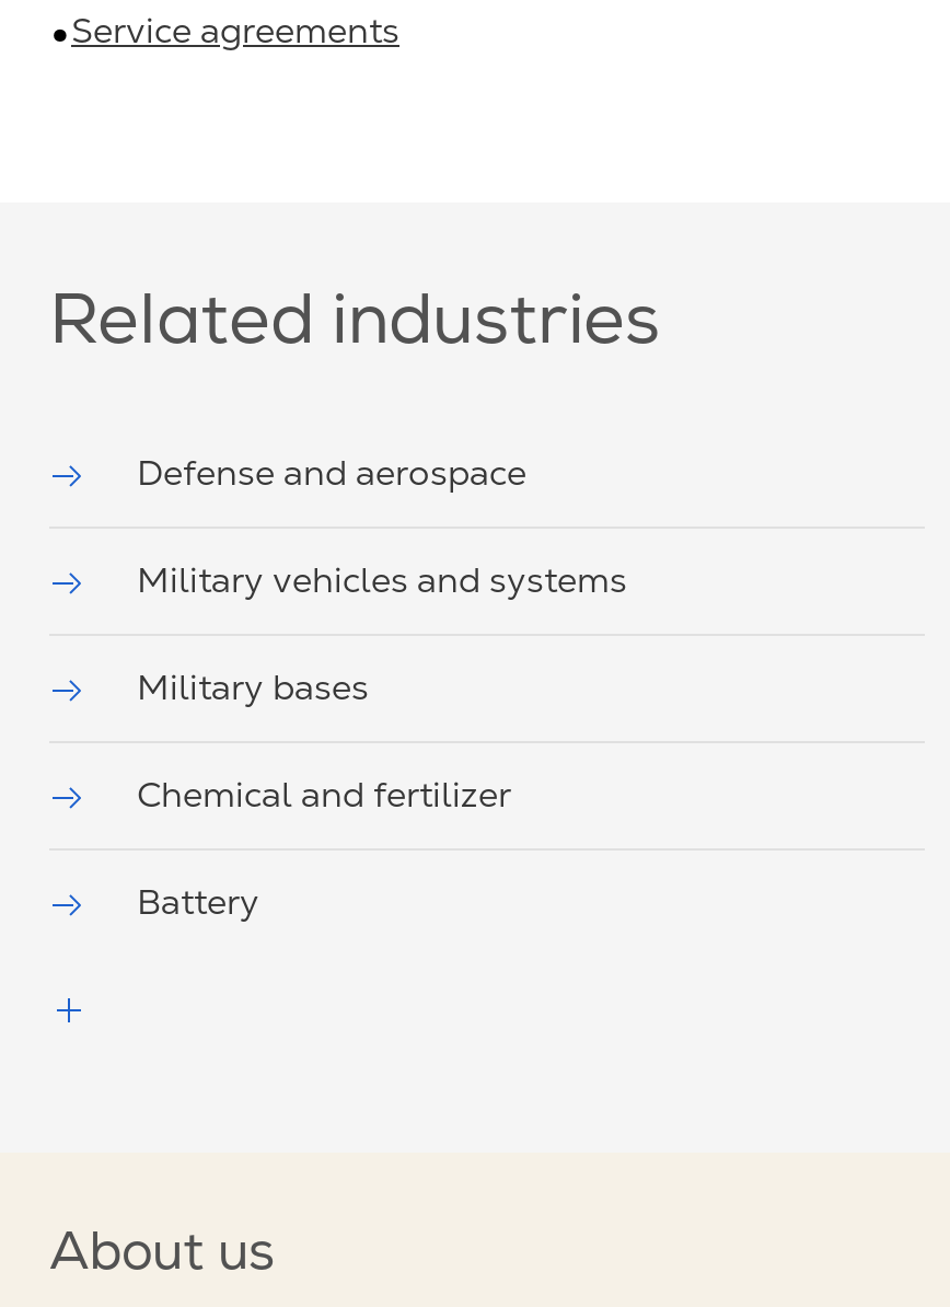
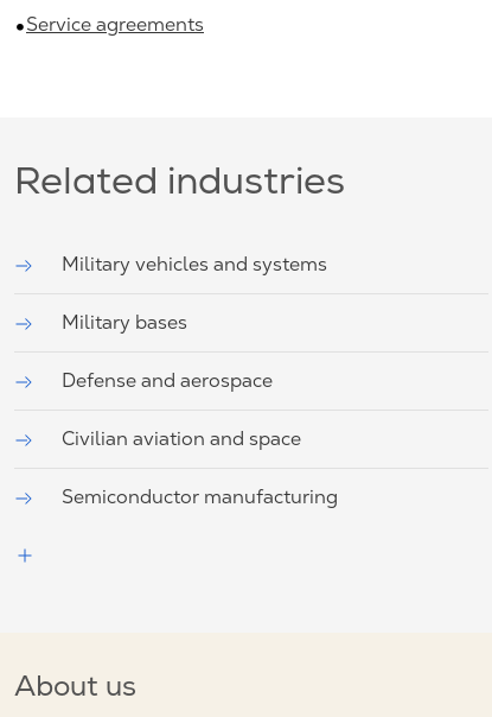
moved [137,452,526,494] -> [62,369,273,392]: Defense and aerospace
moved [137,559,627,708] -> [62,253,327,334]: Military vehicles and systems | Military bases
[137,774,511,923] Chemical and fertilizer | Battery -> [62,427,338,508] Civilian aviation and space | Semiconductor manufacturing

